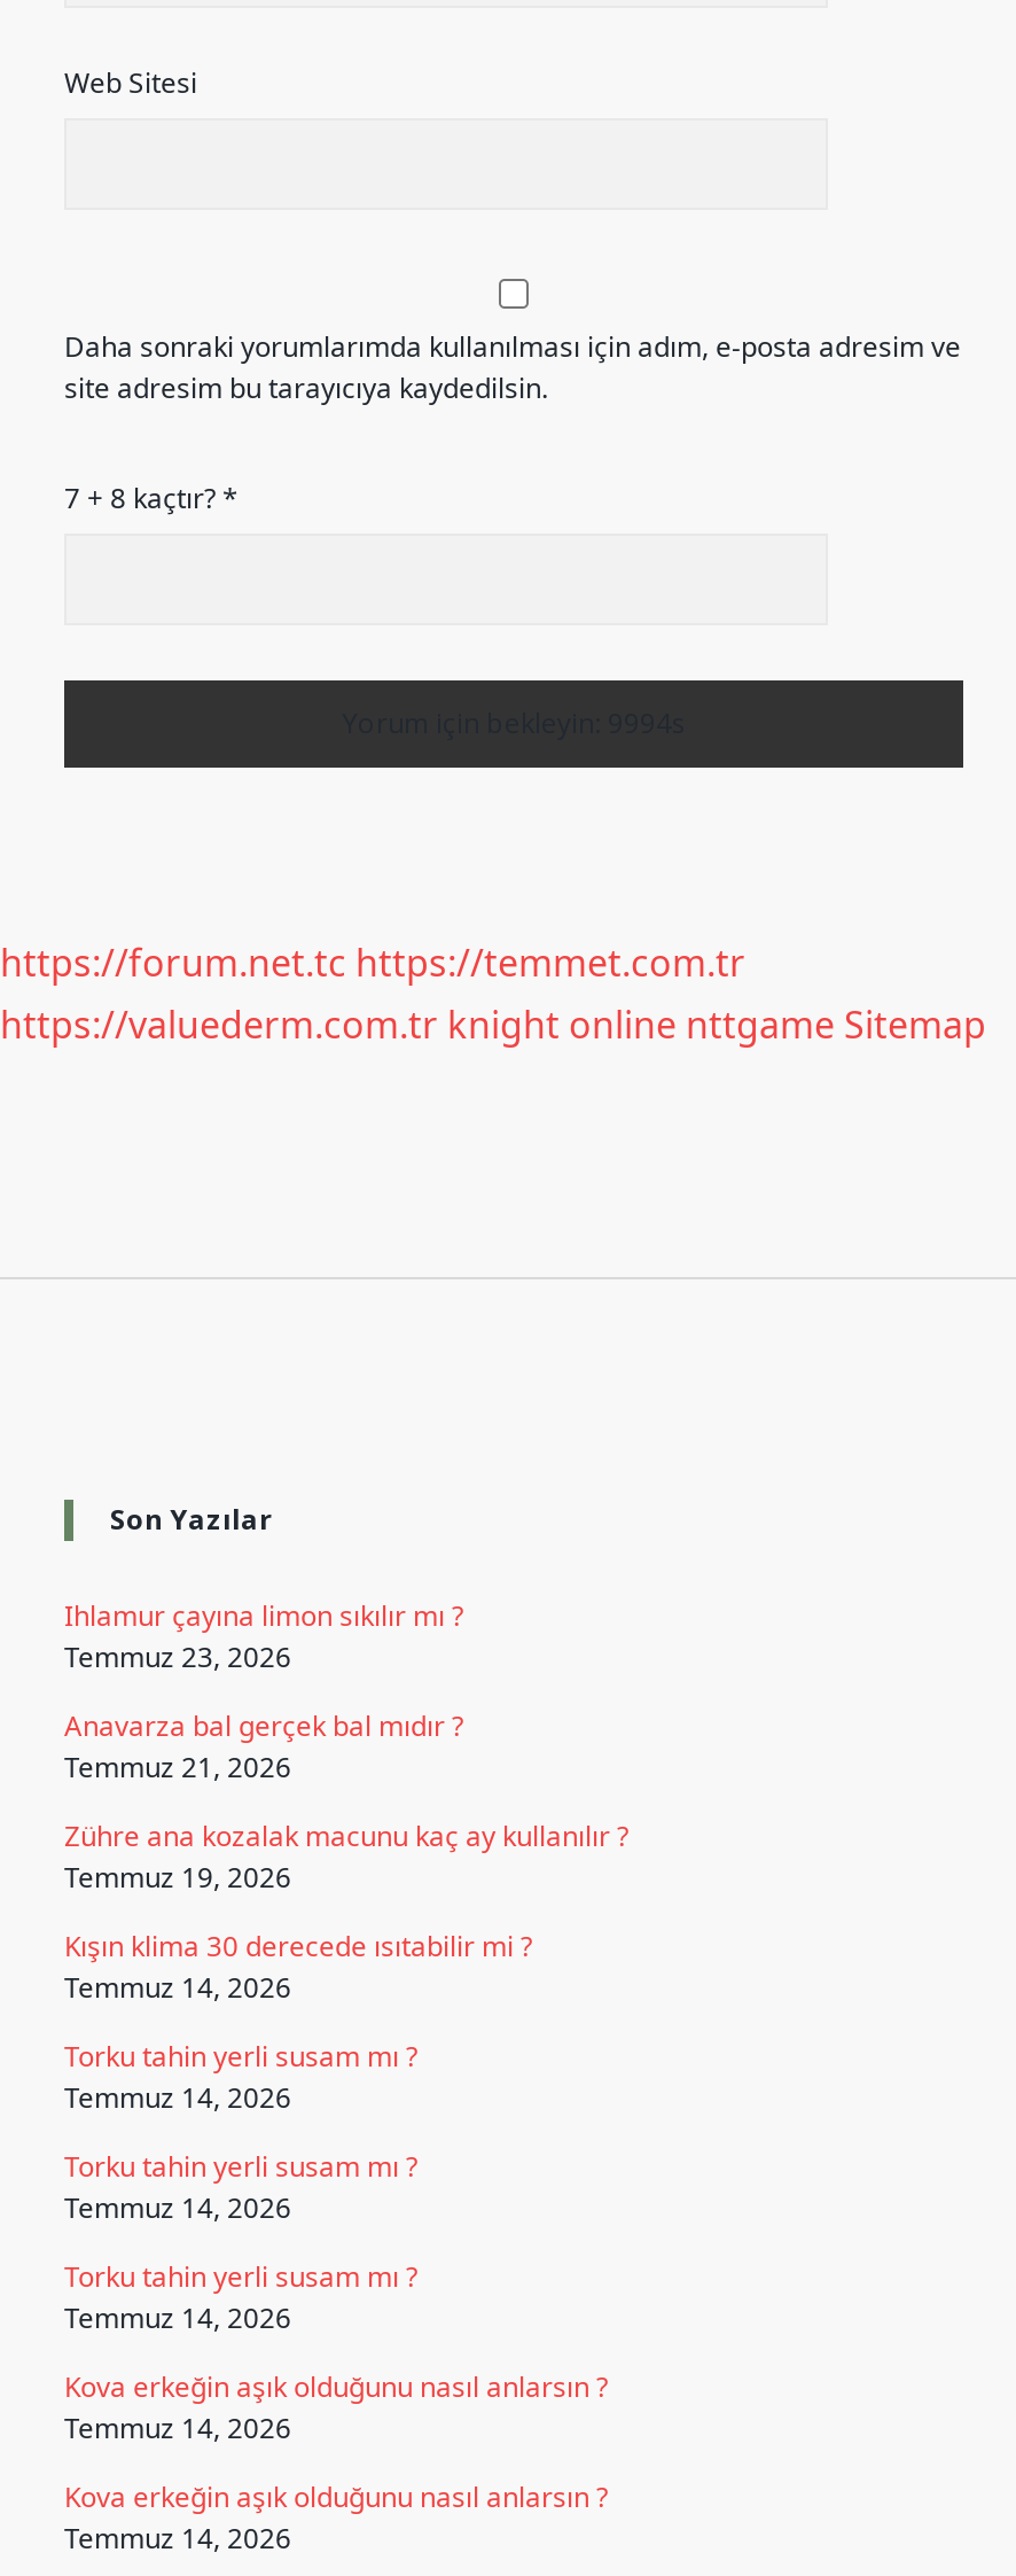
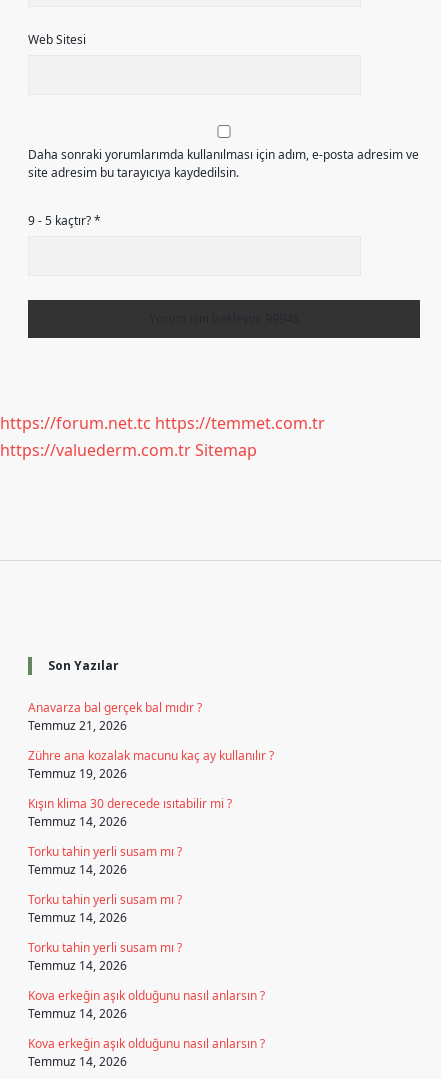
[64,478,239,517] 7 + 8 kaçtır? * -> [28,212,101,229] 9 - 5 kaçtır? *
[0,999,986,1050] https://valuederm.com.tr knight online nttgame Sitemap -> [0,439,257,461] https://valuederm.com.tr Sitemap
[64,1596,463,1676] Ihlamur çayına limon sıkılır mı ? | Temmuz 23, 2026 -> none

